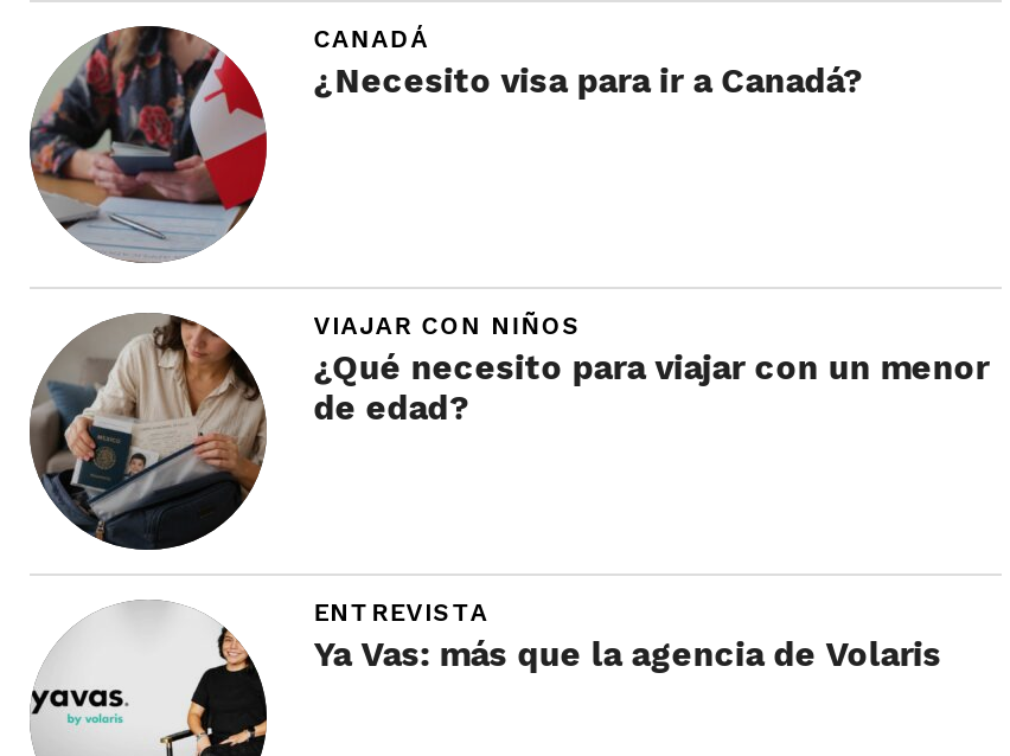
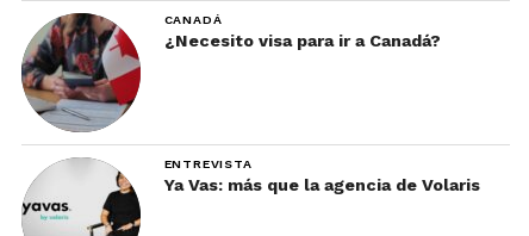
[30,310,989,550] [image] | VIAJAR CON NIÑOS | ¿Qué necesito para viajar con un menor | de edad? -> none

